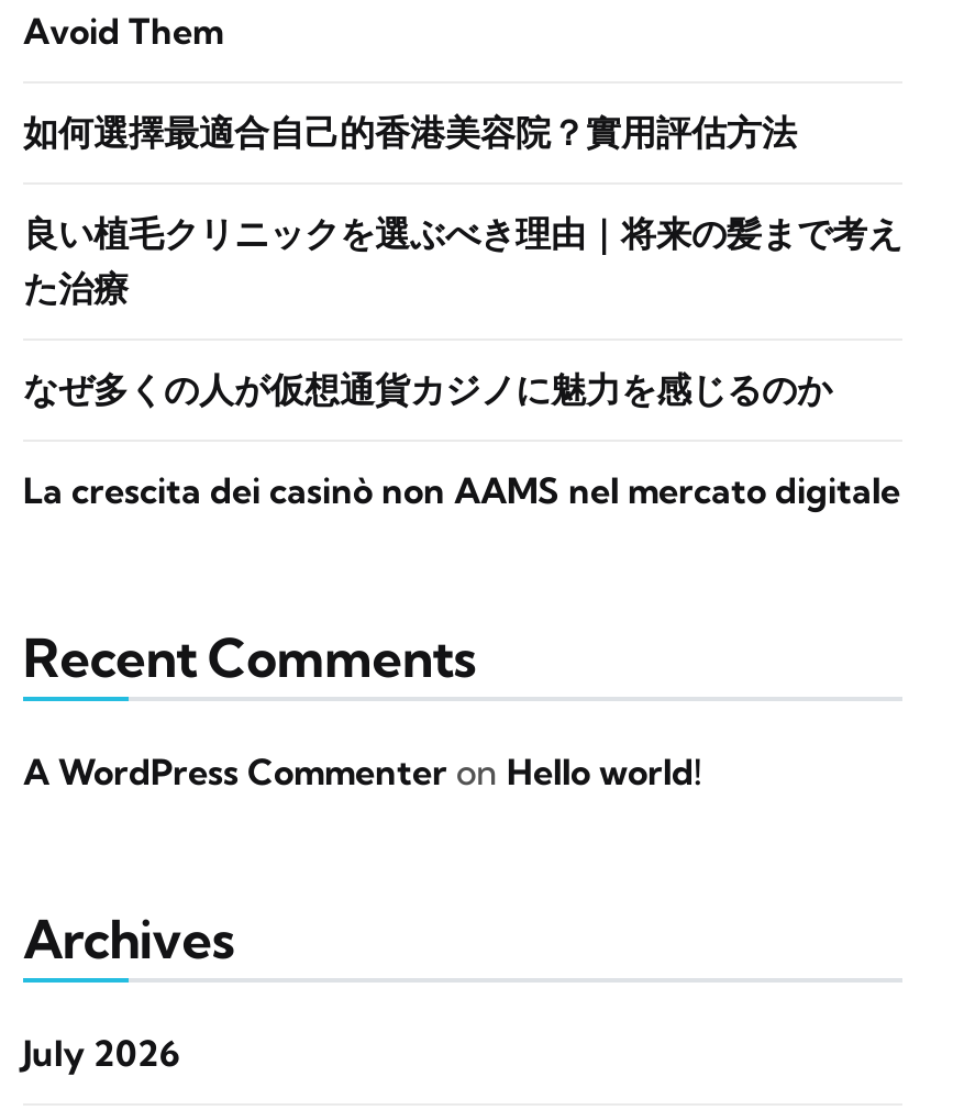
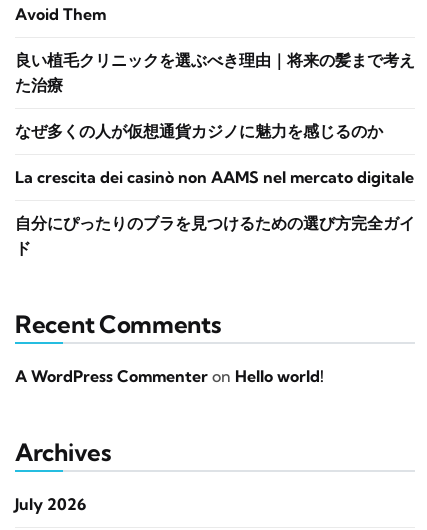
[23,110,797,154] 如何選擇最適合自己的香港美容院？實用評估方法 -> none
moved [23,211,902,512] -> [15,50,415,187]: 良い植毛クリニックを選ぶべき理由｜将来の髪まで考え | た治療 | なぜ多くの人が仮想通貨カジノに魅力を感じるのか | La crescita dei casinò non AAMS nel mercato digitale
none -> [15,213,415,258] 自分にぴったりのブラを見つけるための選び方完全ガイ | ド

